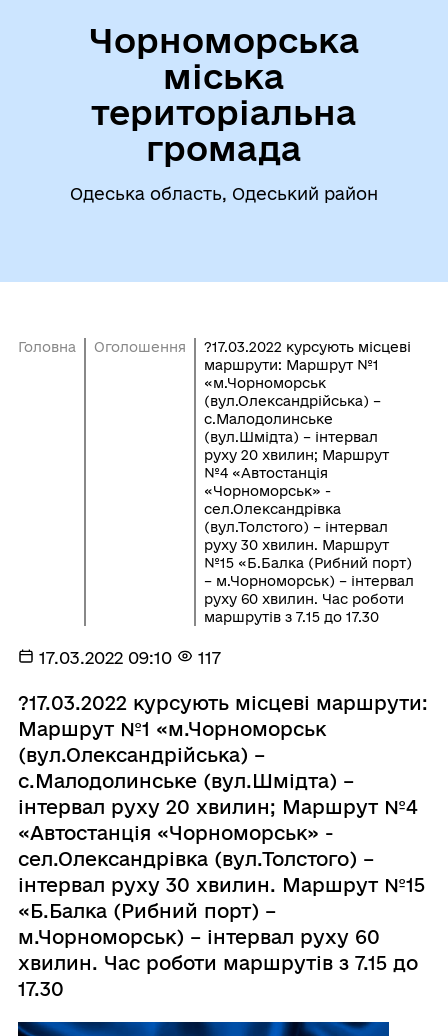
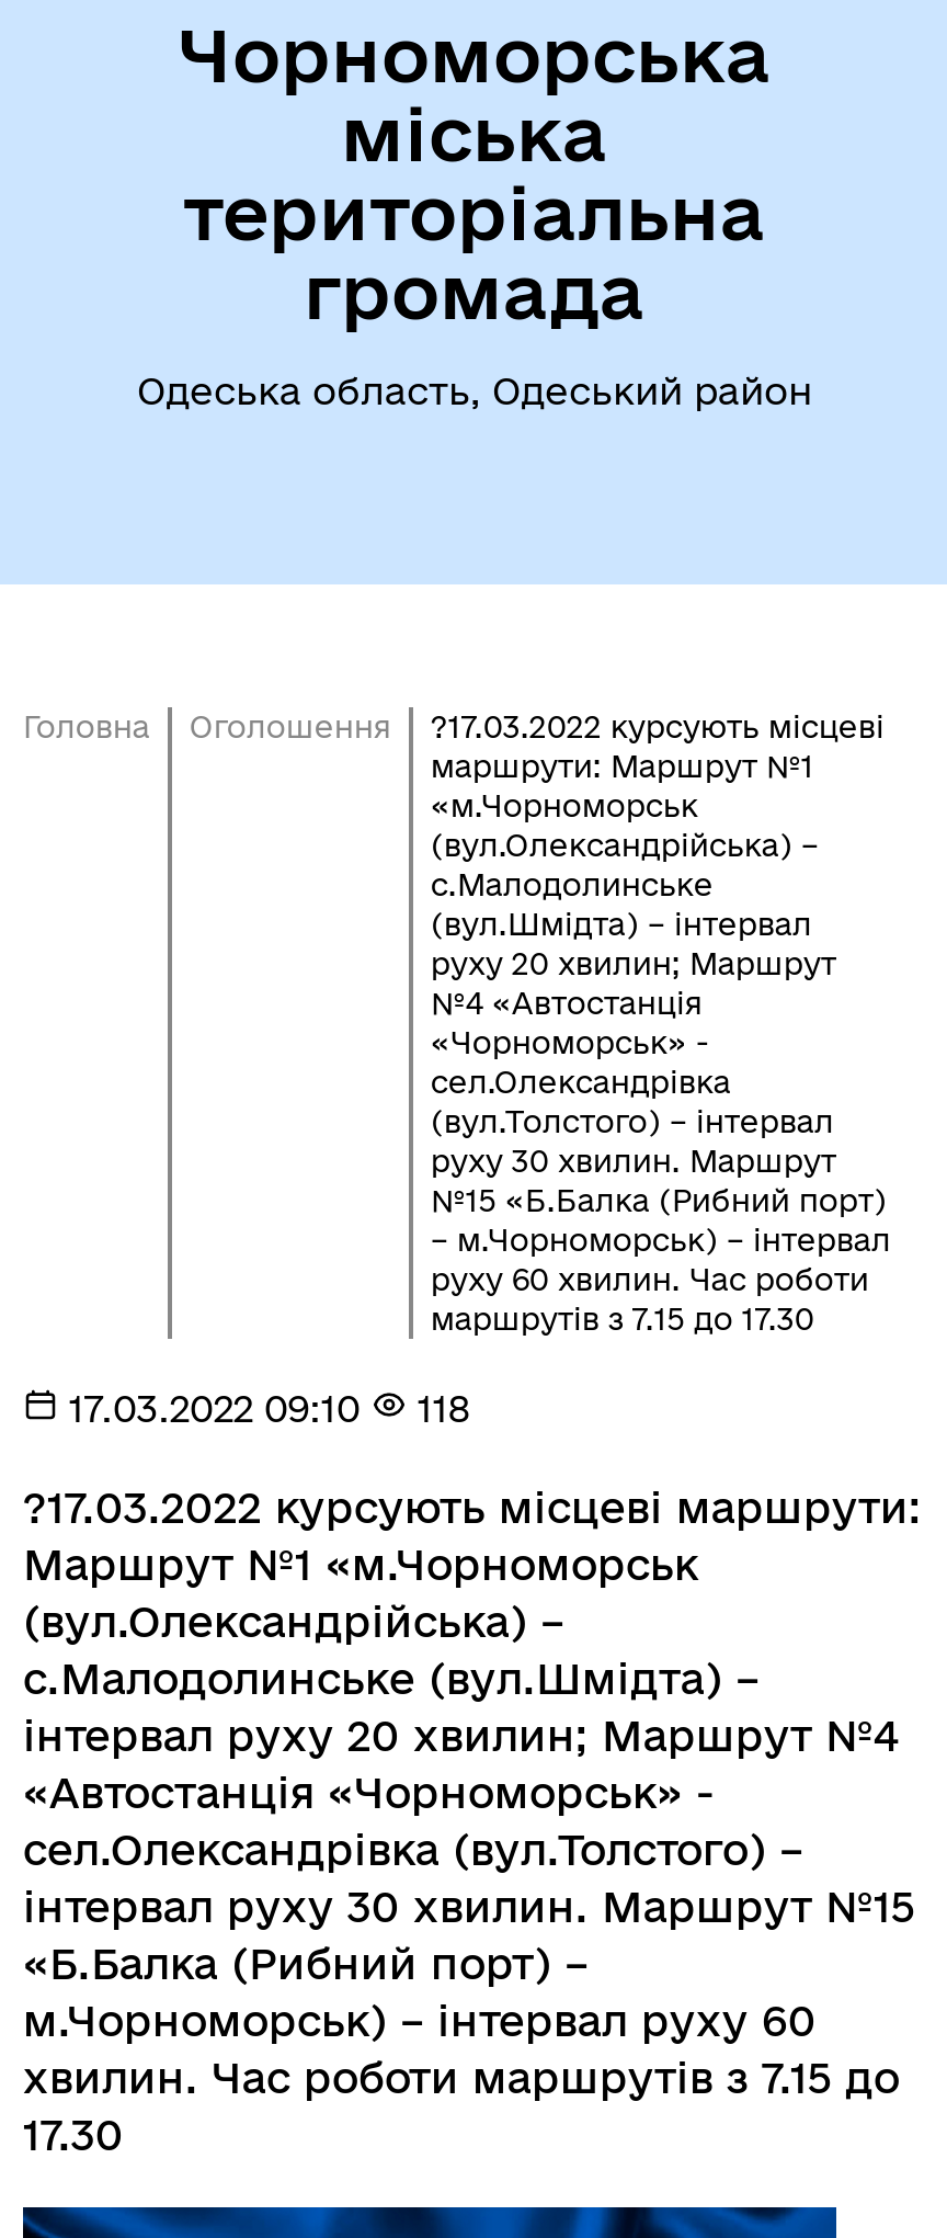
[34,648,221,667] 17.03.2022 09:10 117 -> [58,1387,470,1429] 17.03.2022 09:10 118

